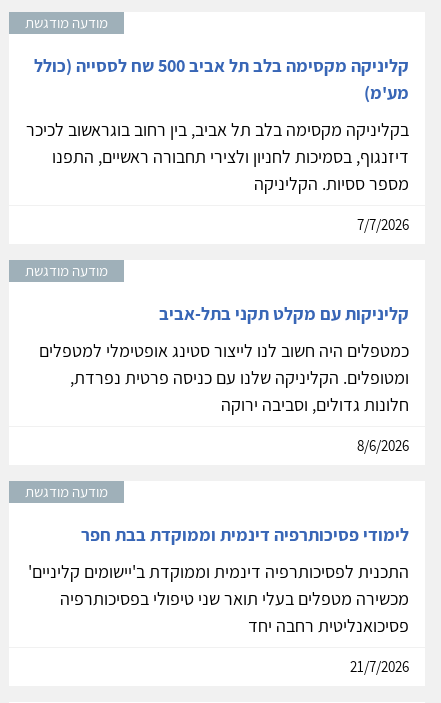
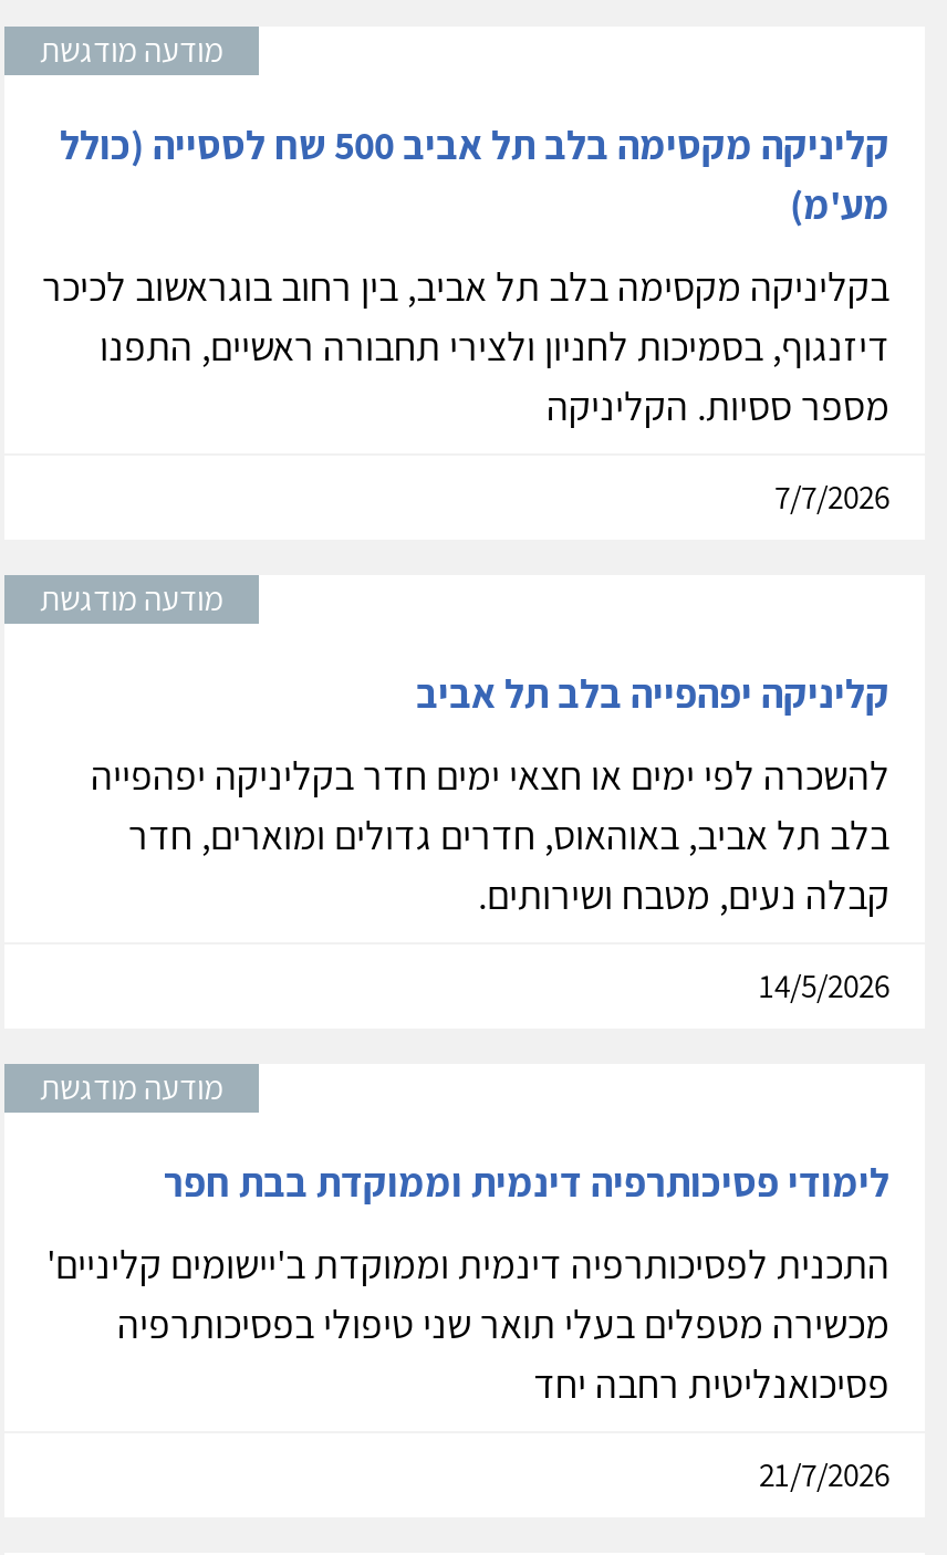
[159,302,409,325] קליניקות עם מקלט תקני בתל-אביב -> [416,669,889,720] קליניקה יפהפייה בלב תל אביב
[39,339,409,416] כמטפלים היה חשוב לנו לייצור סטינג אופטימלי למטפלים | ומטופלים. הקליניקה שלנו עם כניסה פרטית נפרדת, | חלונות גדולים, וסביבה ירוקה -> [91,751,889,921] להשכרה לפי ימים או חצאי ימים חדר בקליניקה יפהפייה | בלב תל אביב, באוהאוס, חדרים גדולים ומוארים, חדר | קבלה נעים, מטבח ושירותים.
[357,436,409,455] 8/6/2026 -> [759,965,889,1007] 14/5/2026

